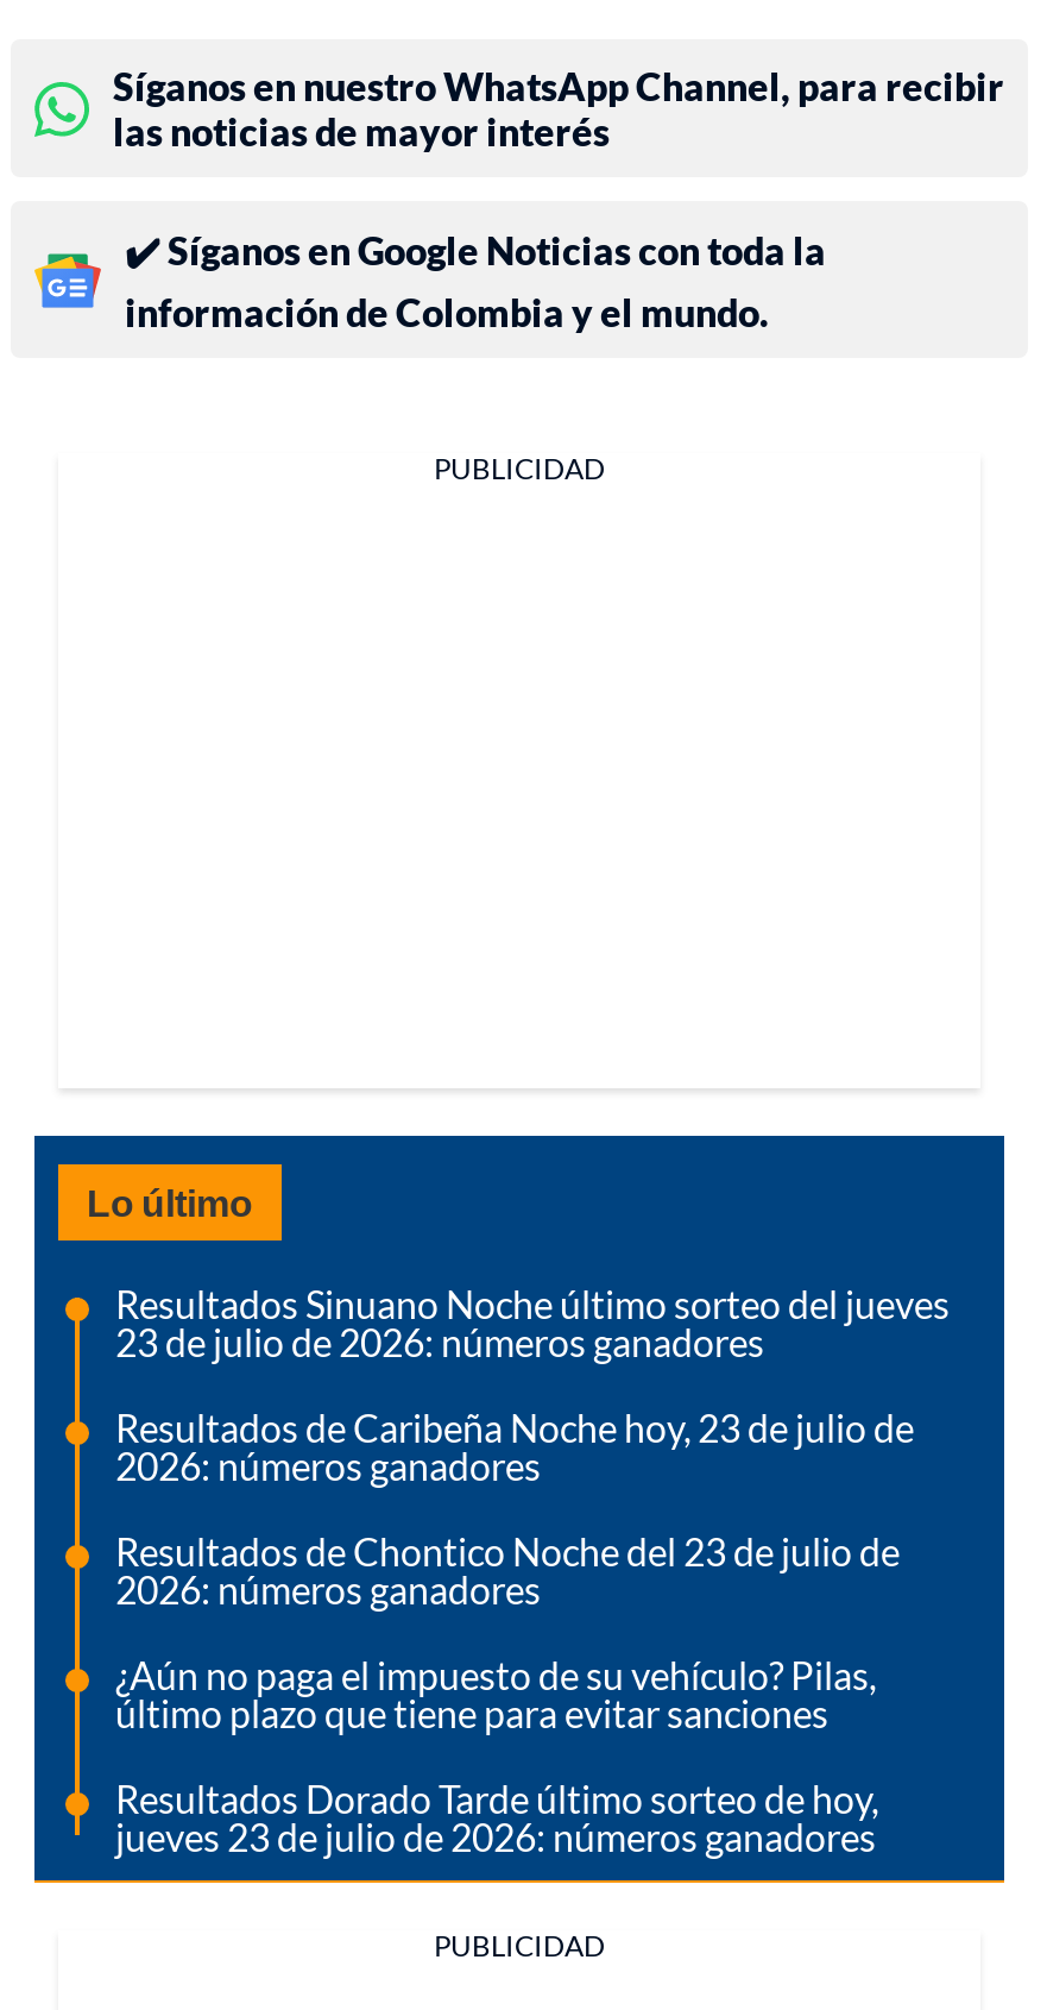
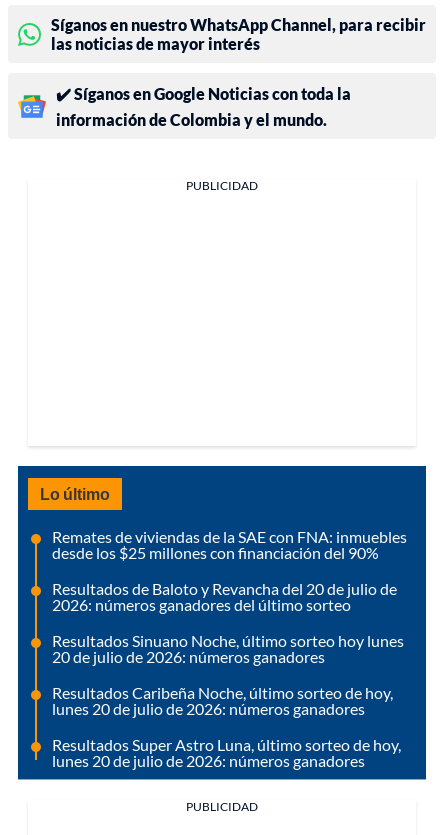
[115,1282,950,1365] Resultados Sinuano Noche último sorteo del jueves | 23 de julio de 2026: números ganadores -> [52,527,407,562] Remates de viviendas de la SAE con FNA: inmuebles | desde los $25 millones con financiación del 90%
[115,1405,914,1489] Resultados de Caribeña Noche hoy, 23 de julio de | 2026: números ganadores -> [52,579,397,614] Resultados de Baloto y Revancha del 20 de julio de | 2026: números ganadores del último sorteo
[115,1529,900,1612] Resultados de Chontico Noche del 23 de julio de | 2026: números ganadores -> [52,631,404,666] Resultados Sinuano Noche, último sorteo hoy lunes | 20 de julio de 2026: números ganadores
[115,1653,876,1736] ¿Aún no paga el impuesto de su vehículo? Pilas, | último plazo que tiene para evitar sanciones -> [52,683,393,718] Resultados Caribeña Noche, último sorteo de hoy, | lunes 20 de julio de 2026: números ganadores
[115,1776,878,1860] Resultados Dorado Tarde último sorteo de hoy, | jueves 23 de julio de 2026: números ganadores -> [52,735,401,770] Resultados Super Astro Luna, último sorteo de hoy, | lunes 20 de julio de 2026: números ganadores

